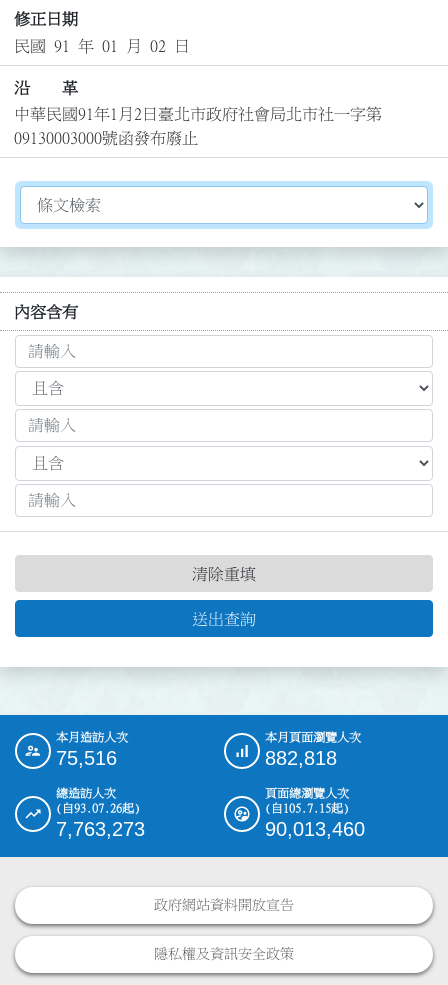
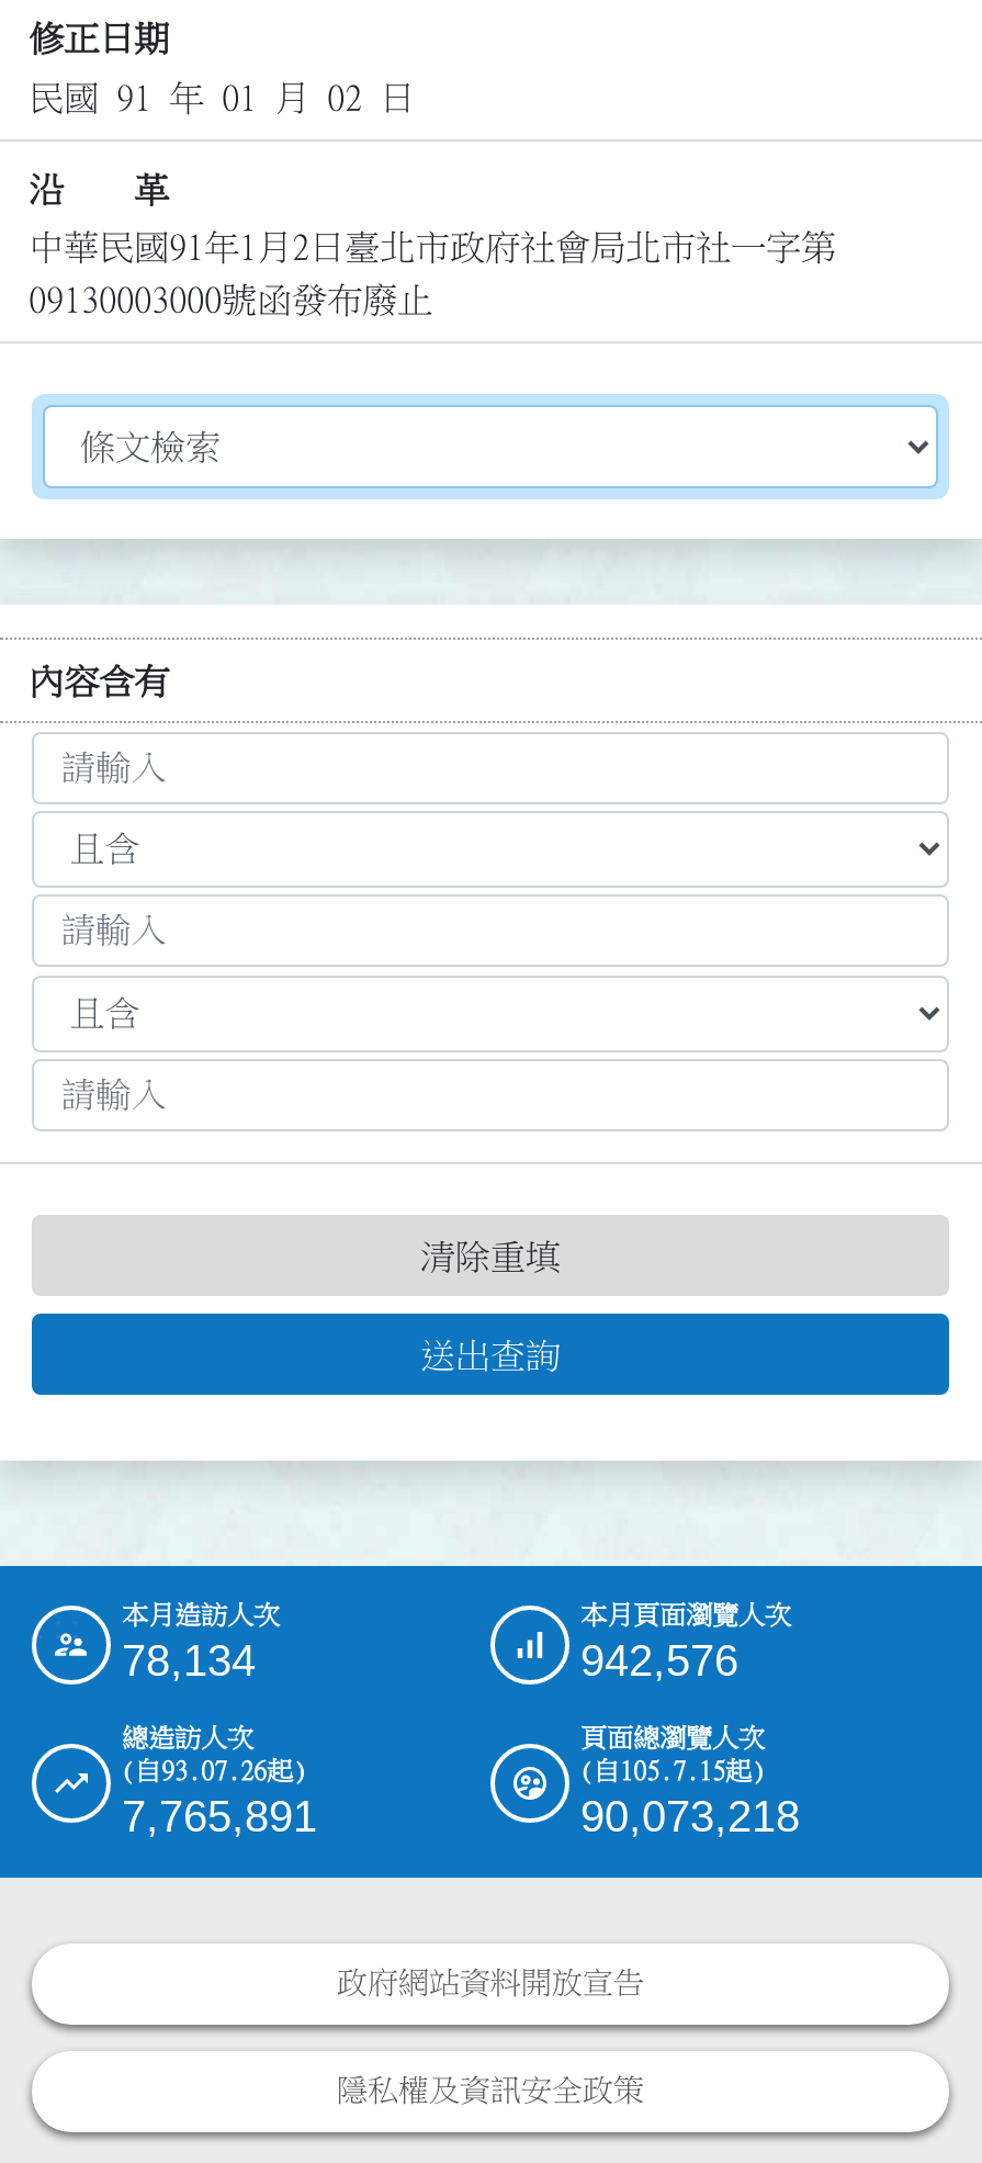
[56,747,117,769] 75,516 -> [122,1637,256,1685] 78,134
[265,747,337,769] 882,818 -> [580,1637,738,1685] 942,576
[56,818,145,840] 7,763,273 -> [122,1793,317,1841] 7,765,891
[265,818,365,840] 90,013,460 -> [580,1793,800,1841] 90,073,218

